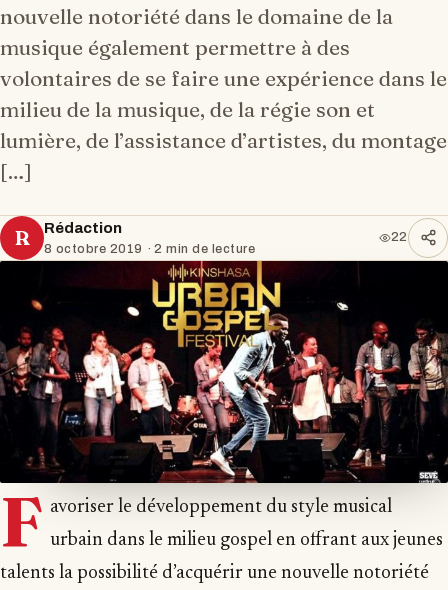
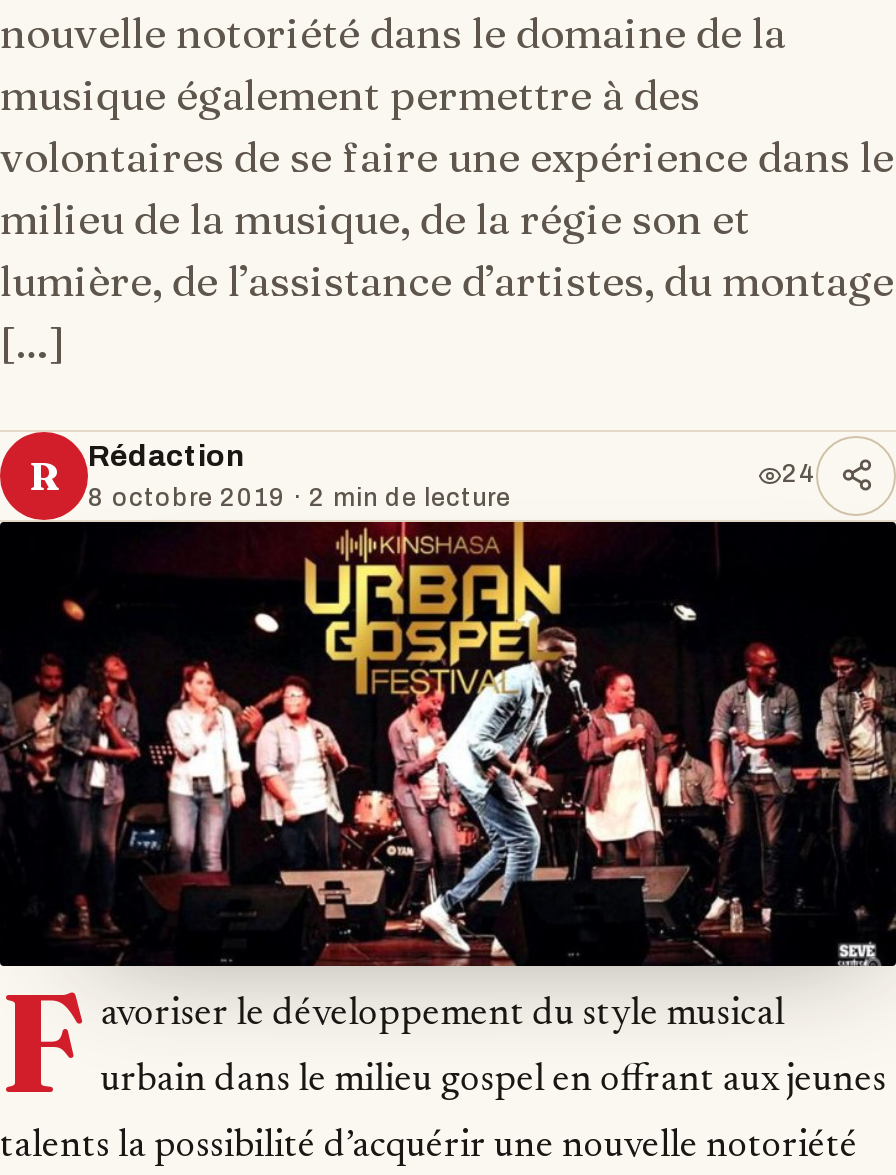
[391,230,408,244] 22 -> [782,461,816,489] 24

